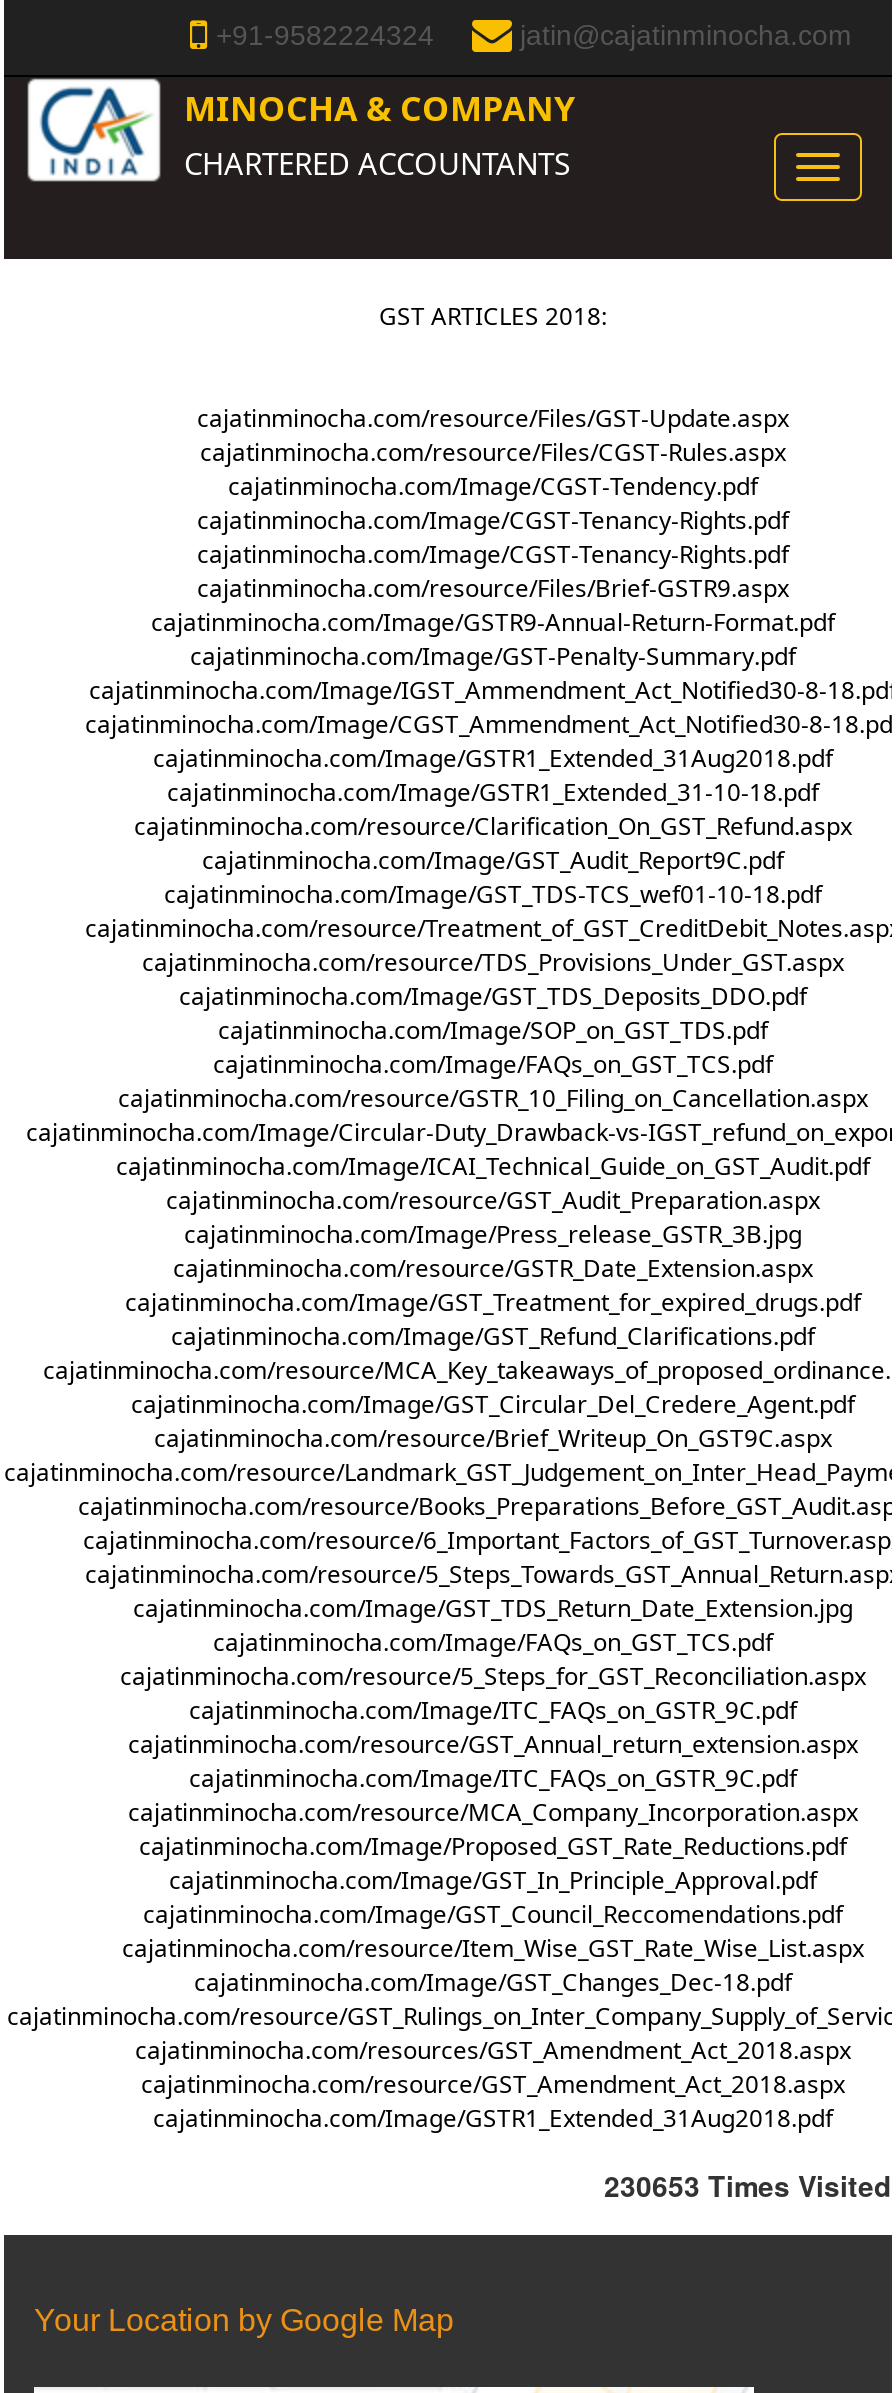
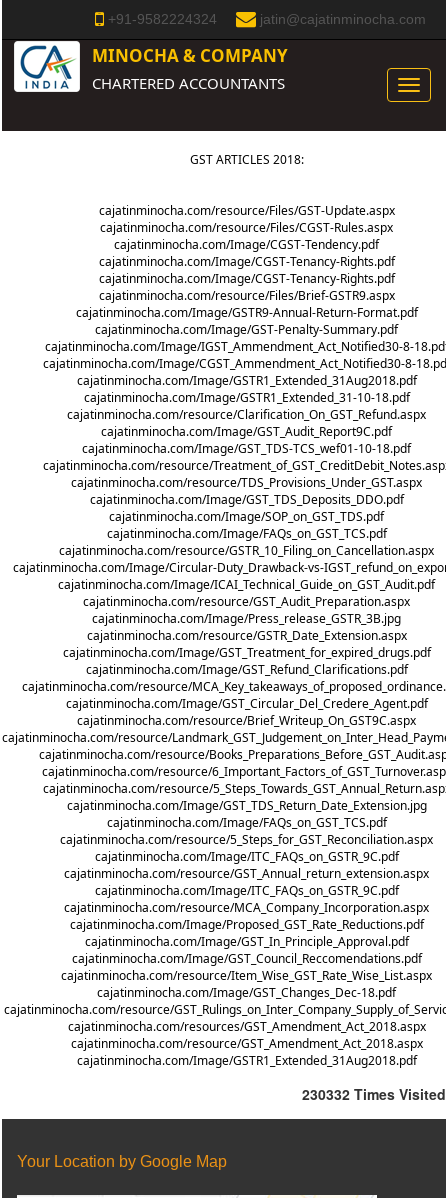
[604,2165,892,2205] 230653 Times Visited -> [302,1084,446,1104] 230332 Times Visited

